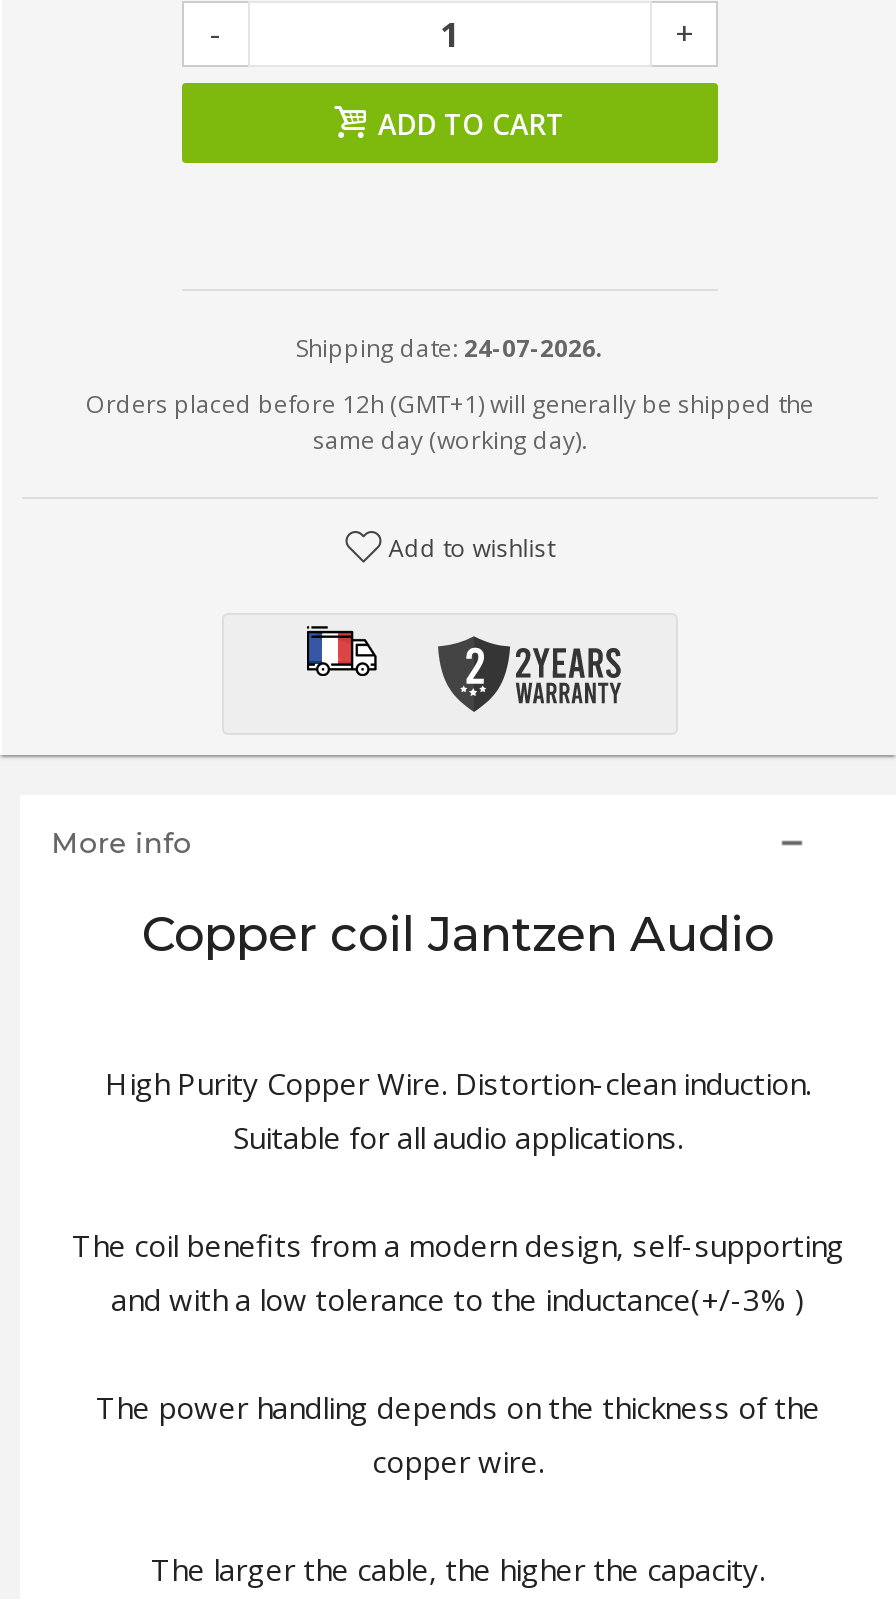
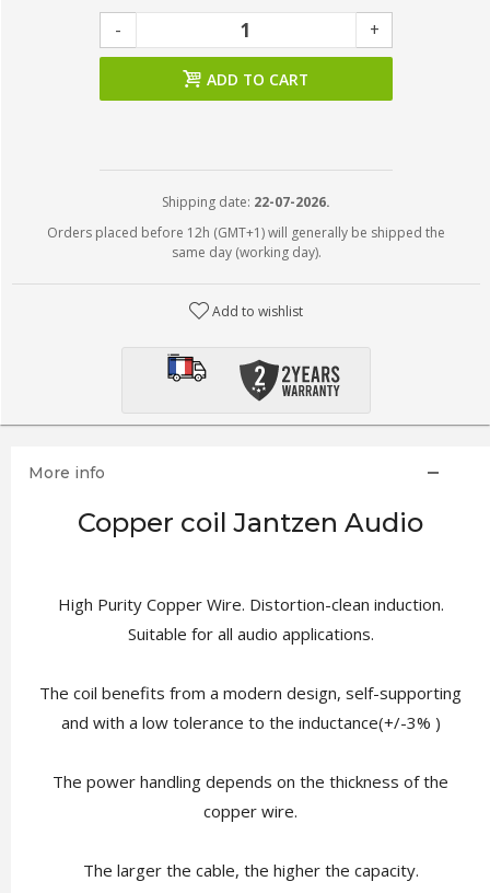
[296,331,604,365] Shipping date: 24-07-2026. -> [162,193,330,211] Shipping date: 22-07-2026.

